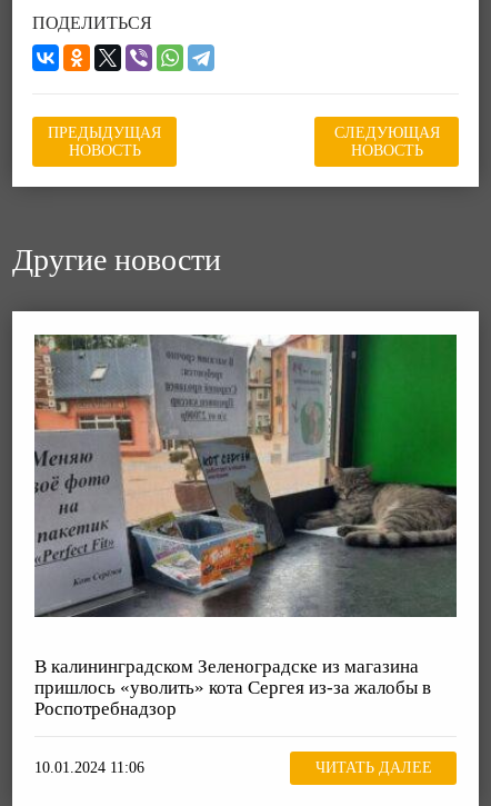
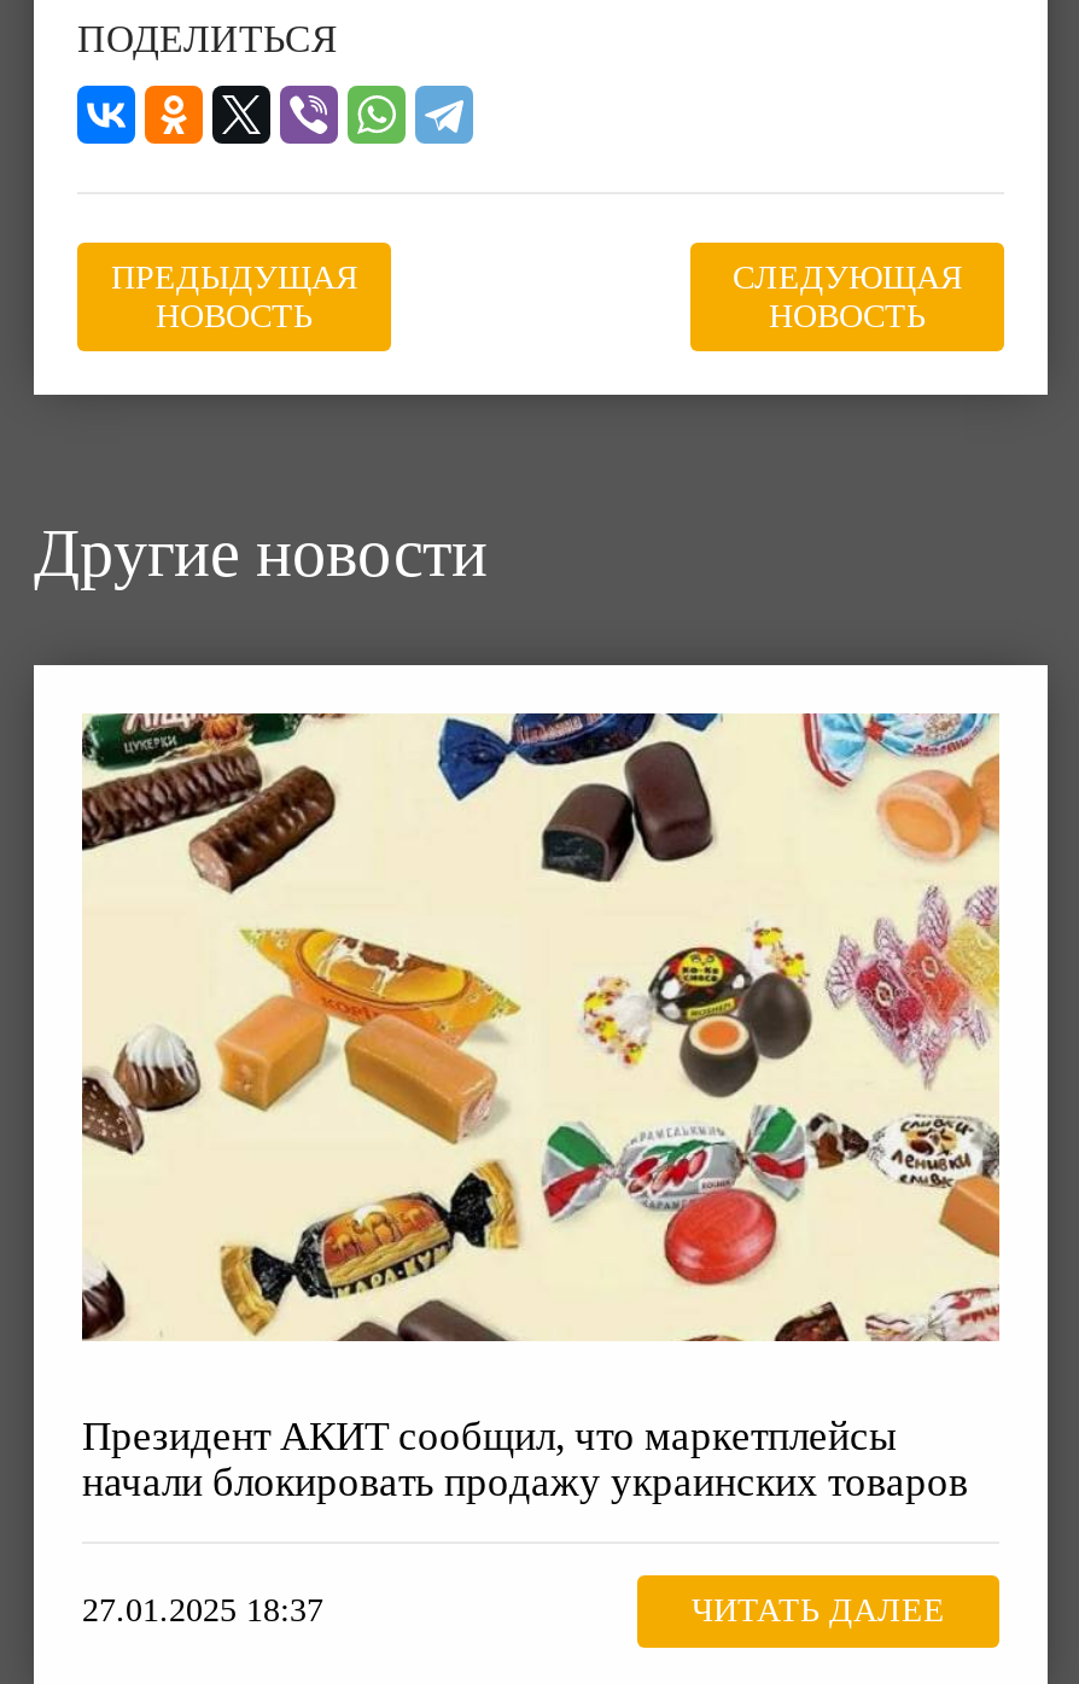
[33,335,458,719] [image] | В калининградском Зеленоградске из магазина | пришлось «уволить» кота Сергея из-за жалобы в | Роспотребнадзор -> [80,711,1002,1505] [image] | Президент АКИТ сообщил, что маркетплейсы | начали блокировать продажу украинских товаров
[34,759,144,776] 10.01.2024 11:06 -> [82,1592,323,1628] 27.01.2025 18:37

